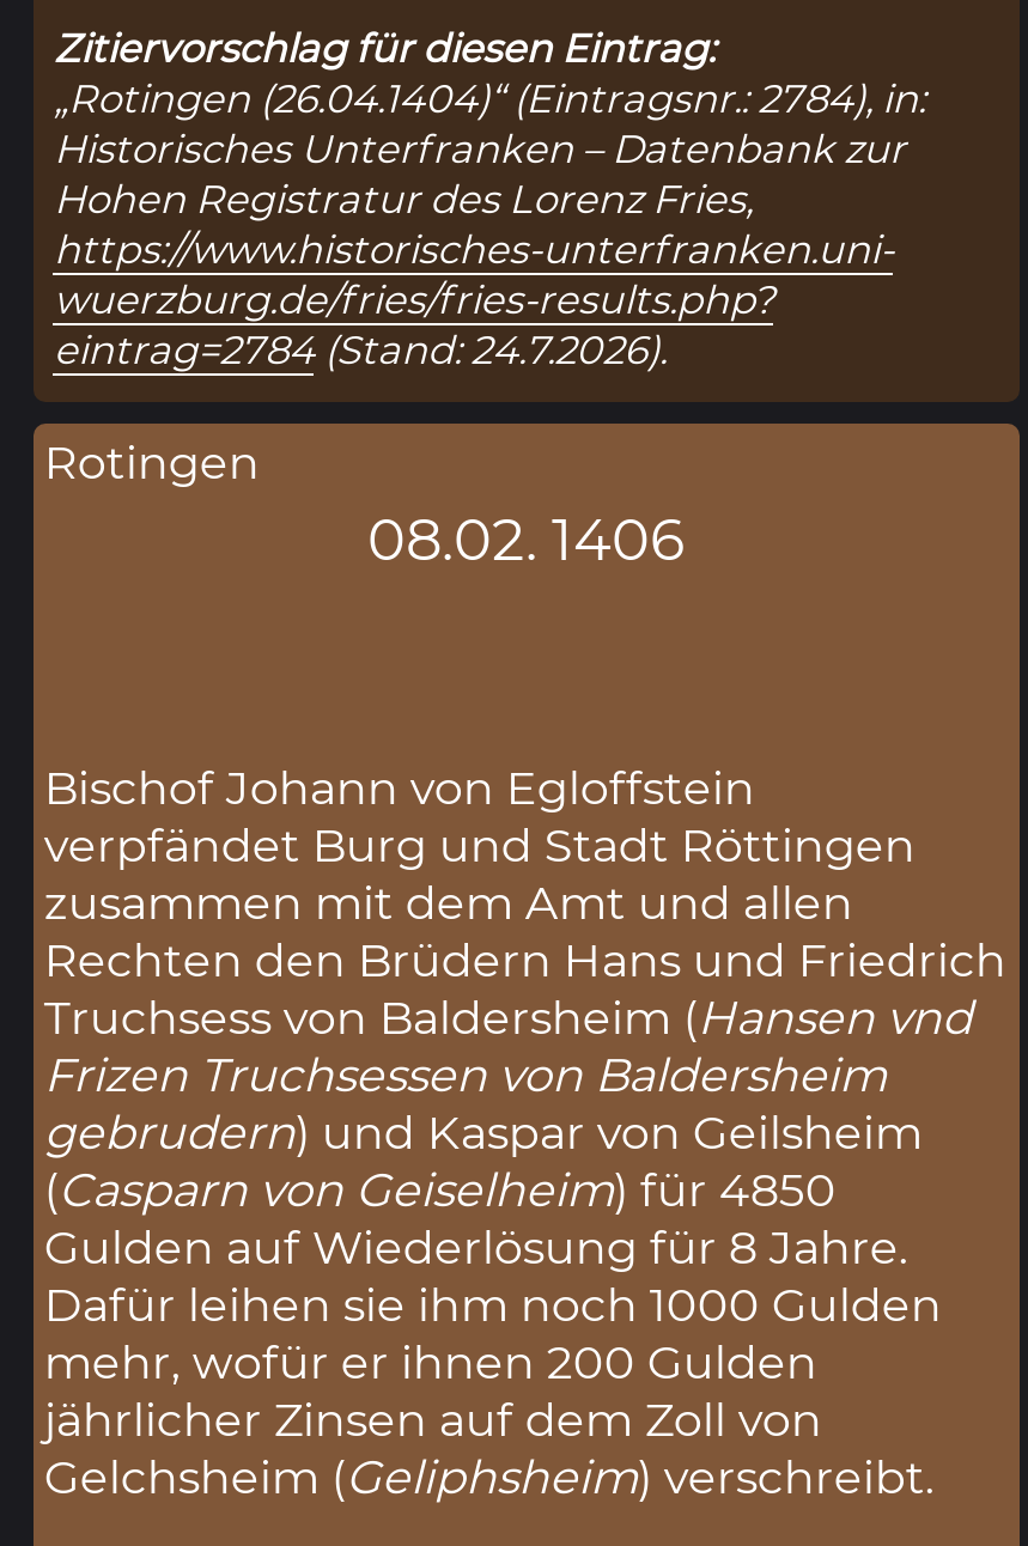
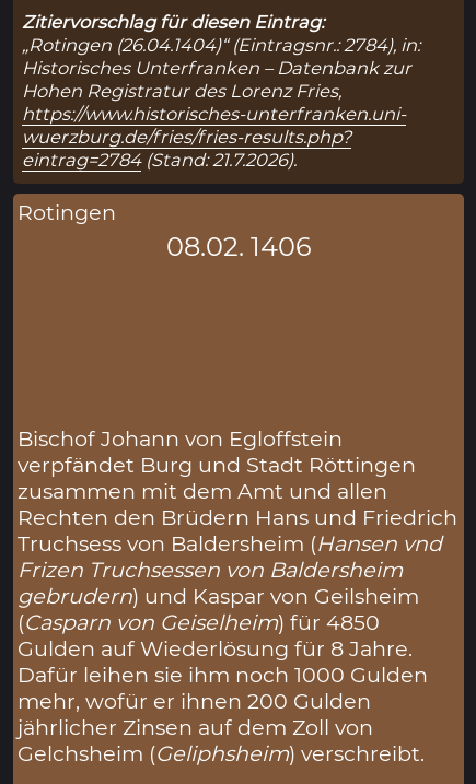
[54,326,666,374] eintrag=2784(Stand: 24.7.2026). -> [22,149,297,171] eintrag=2784(Stand: 21.7.2026).

